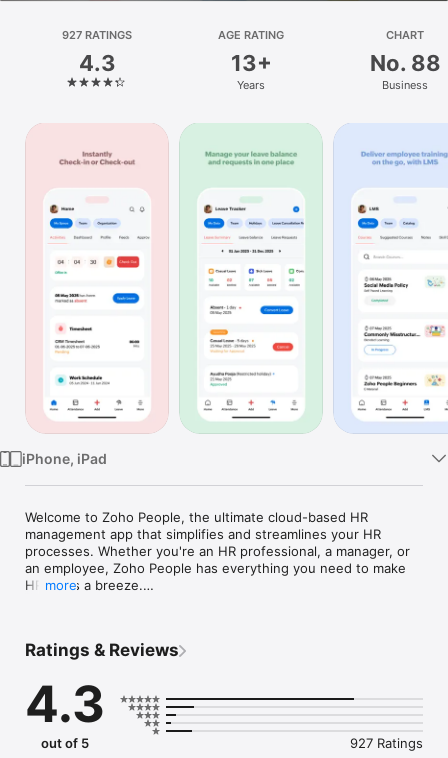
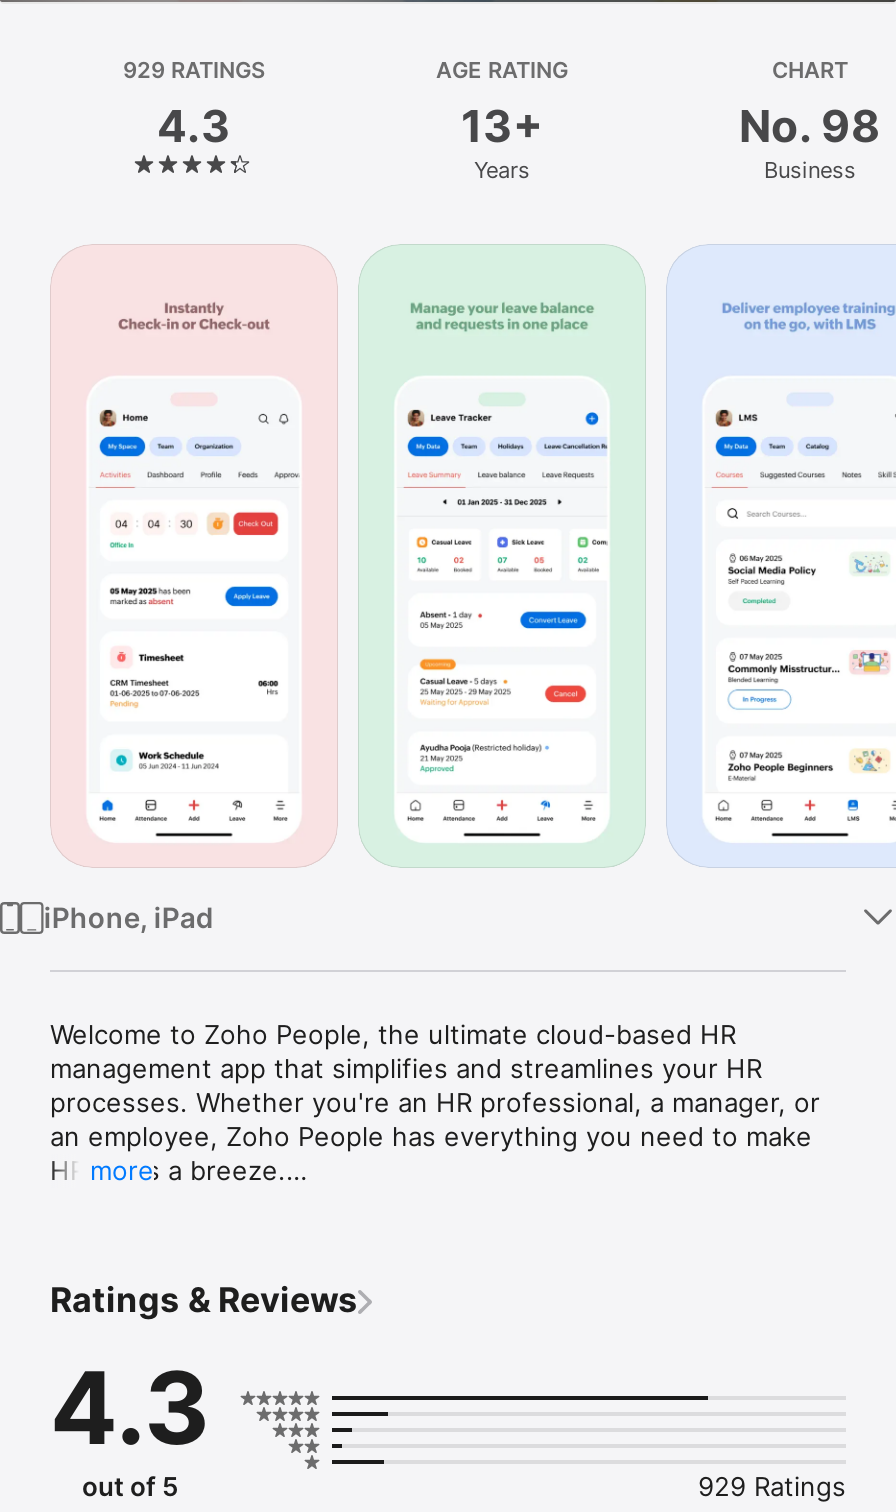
[62,28,132,42] 927 RATINGS -> [123,56,265,84] 929 RATINGS
[369,50,440,76] No. 88 -> [739,100,881,152] No. 98
[350,735,423,751] 927 Ratings -> [698,1470,846,1502] 929 Ratings

